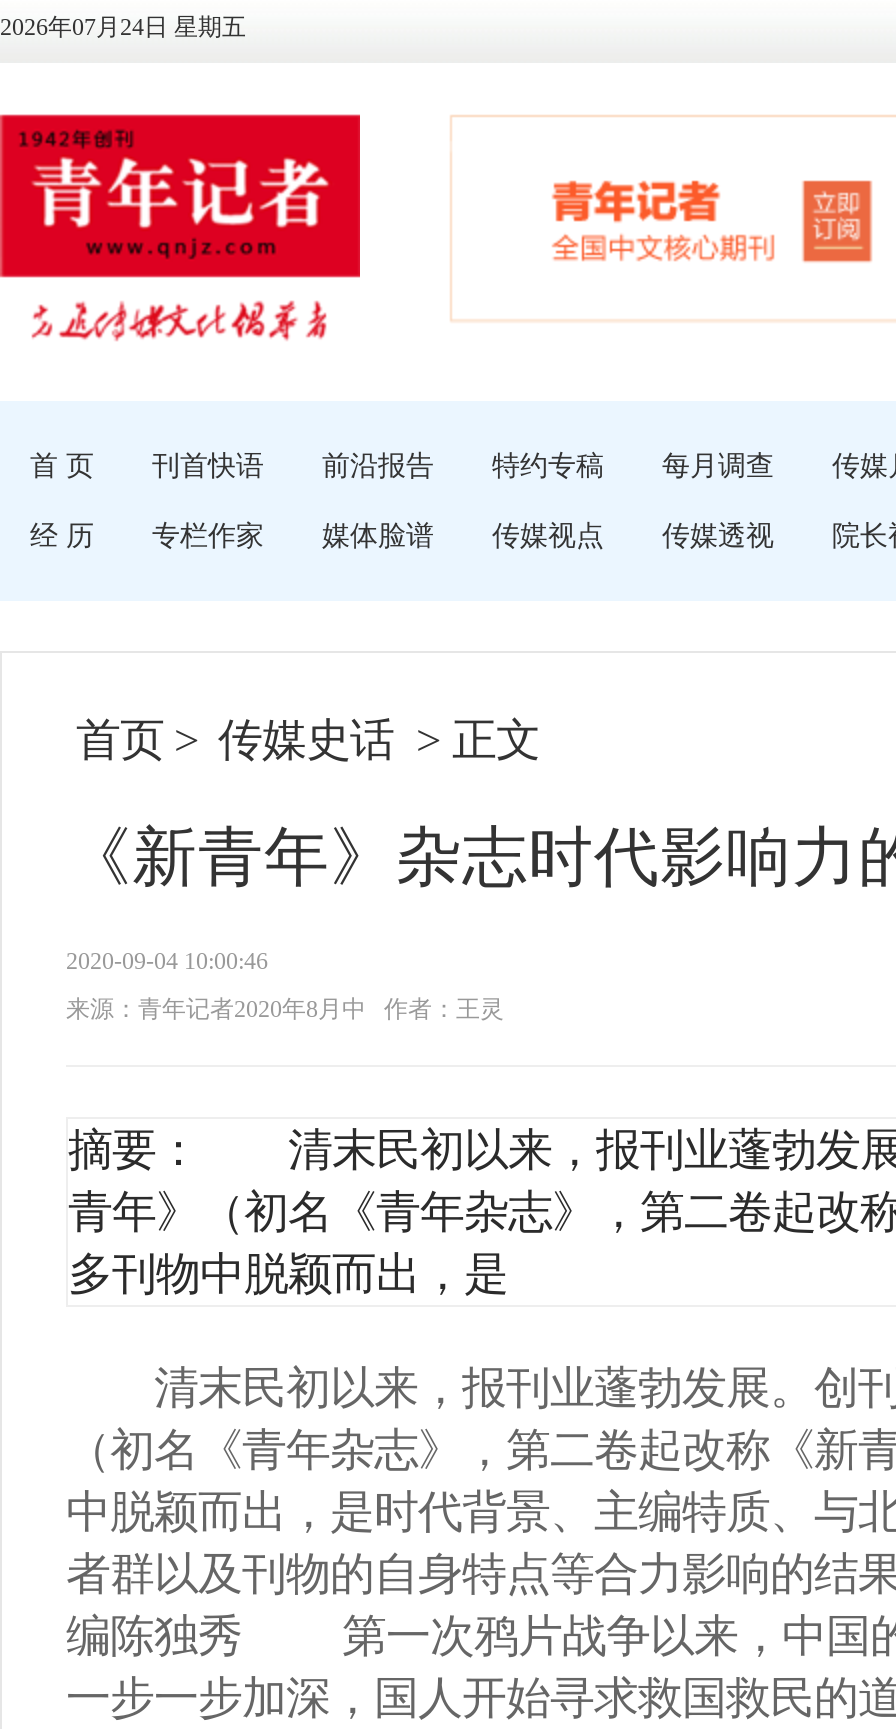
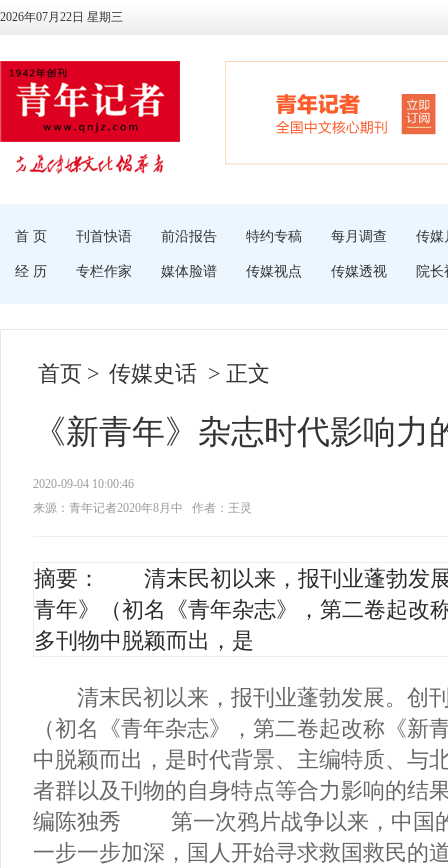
[0,13,246,41] 2026年07月24日 星期五 -> [0,10,123,24] 2026年07月22日 星期三

